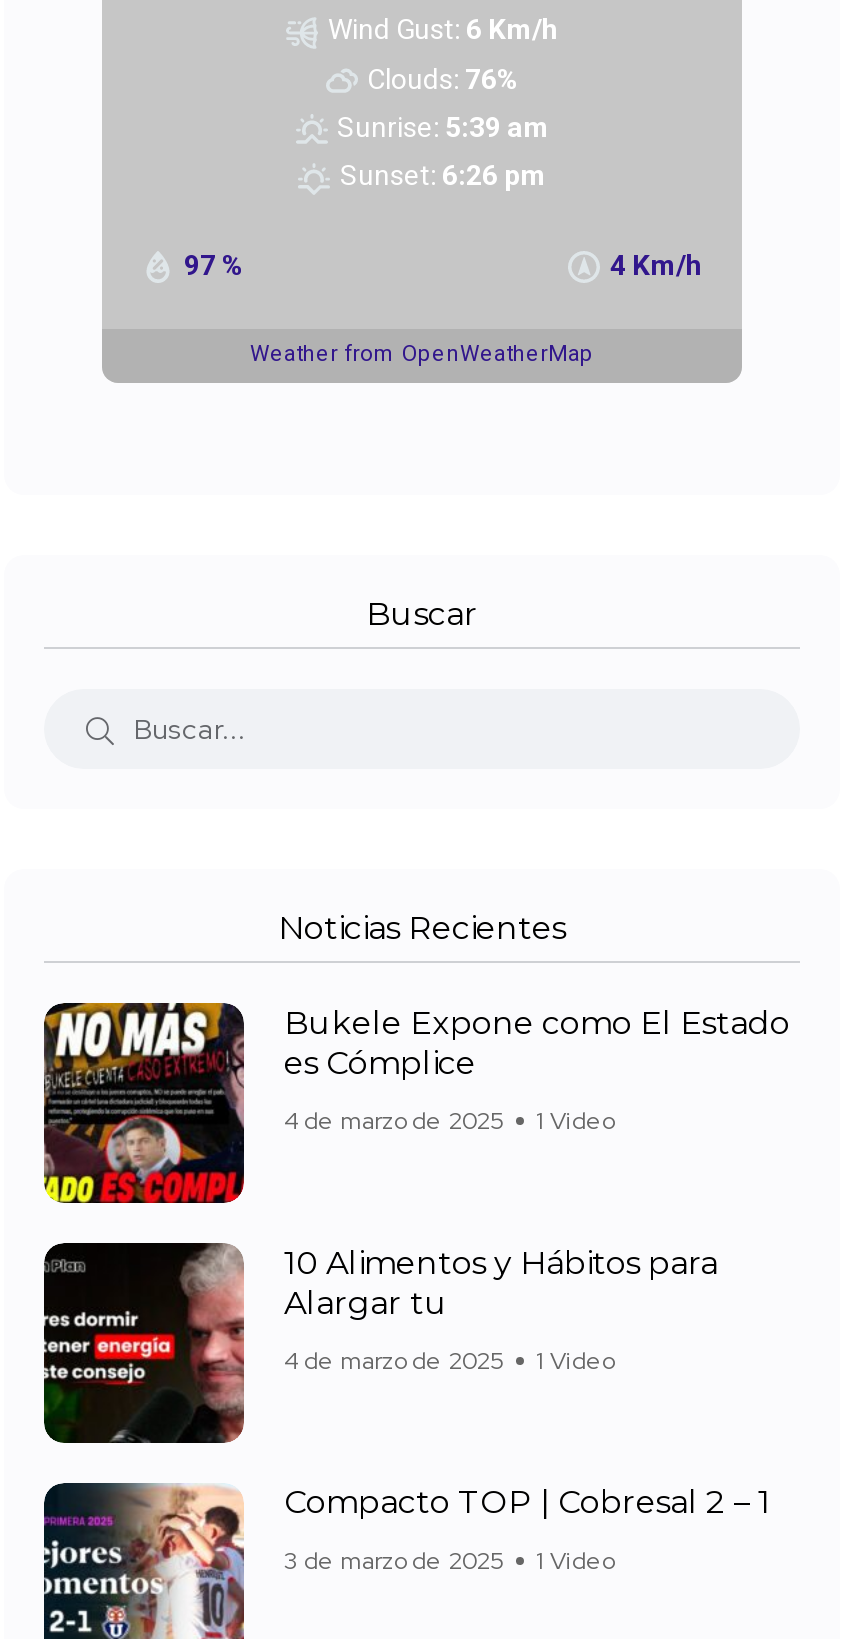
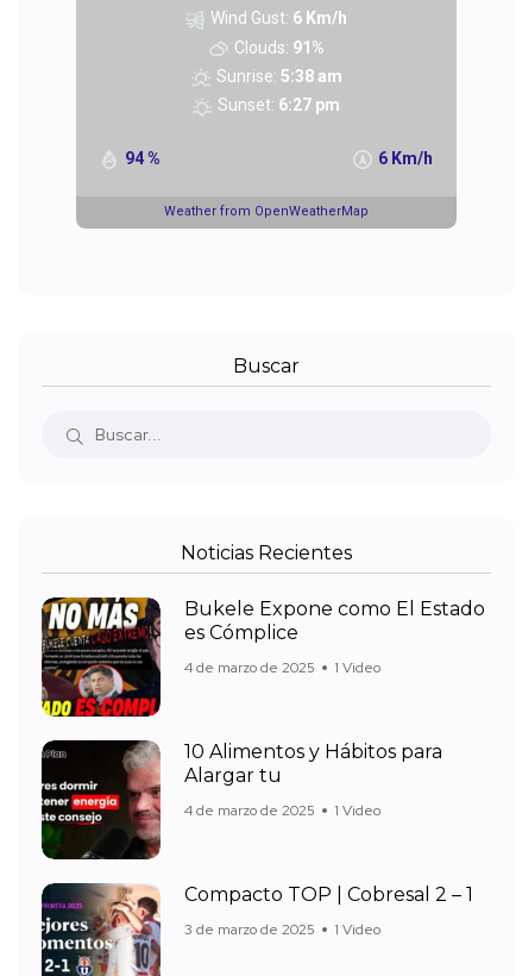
[367,62,519,94] Clouds: 76% -> [234,38,324,57] Clouds: 91%
[337,111,549,143] Sunrise: 5:39 am -> [216,67,342,86] Sunrise: 5:38 am
[340,159,546,191] Sunset: 6:26 pm -> [218,95,340,115] Sunset: 6:27 pm
[184,248,702,280] 97 % | 4 Km/h -> [125,148,433,167] 94 % | 6 Km/h

